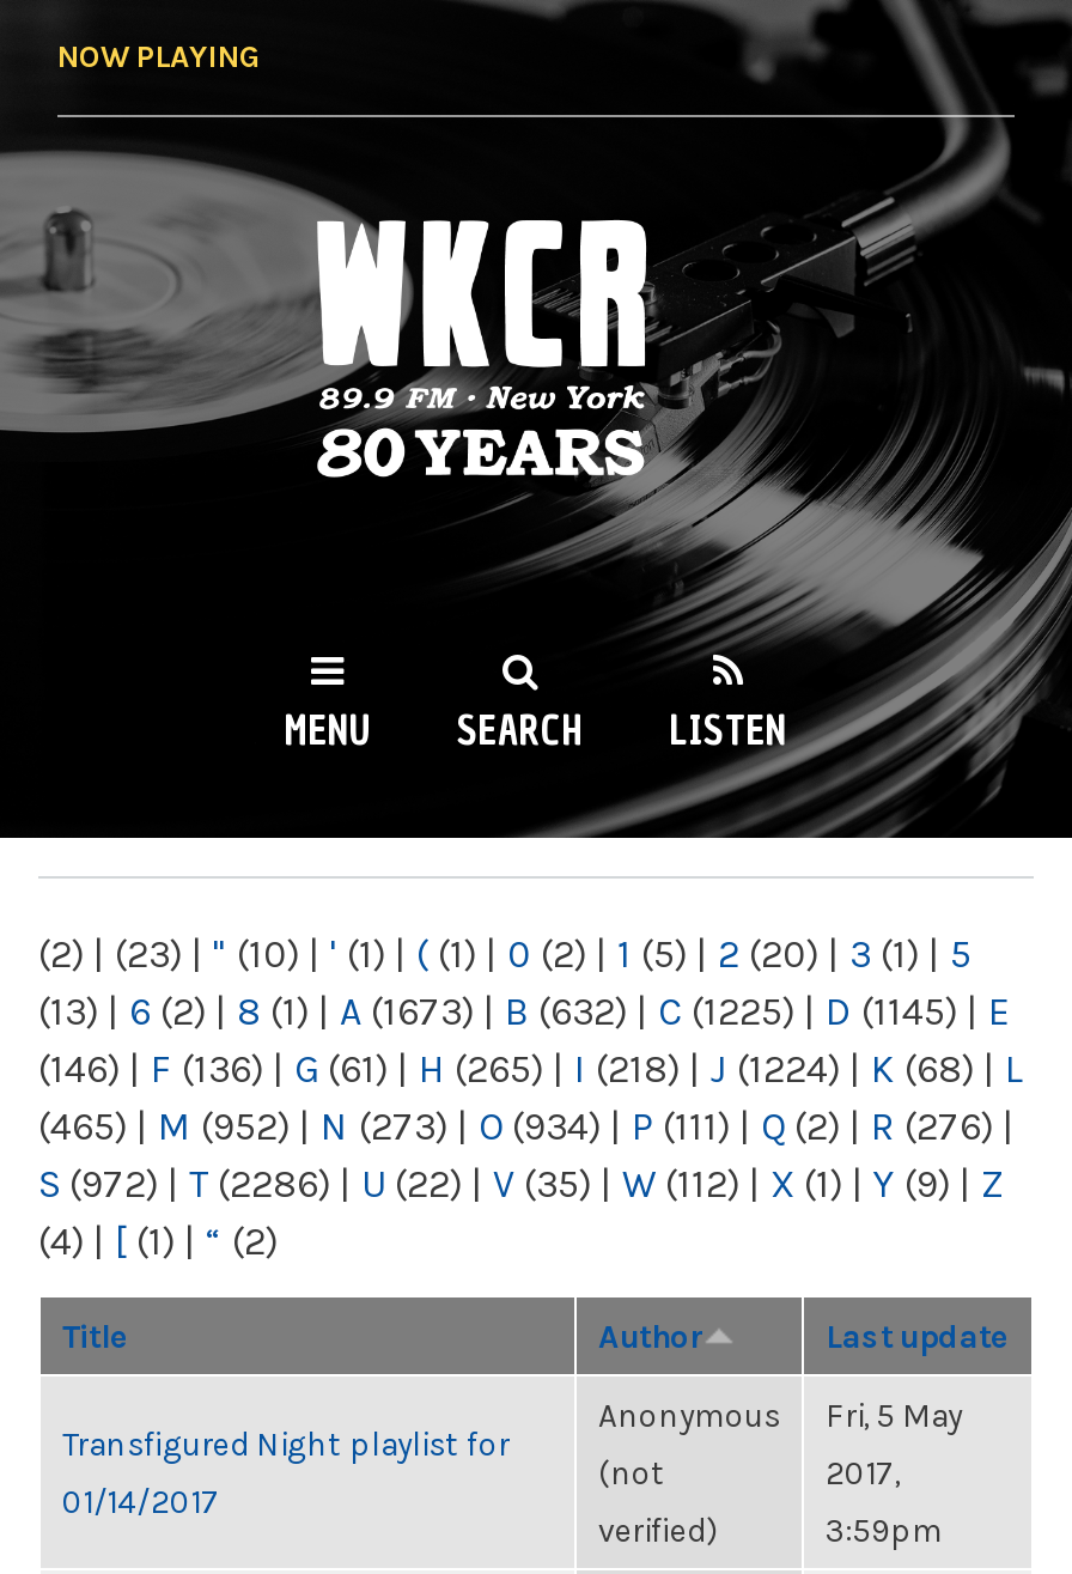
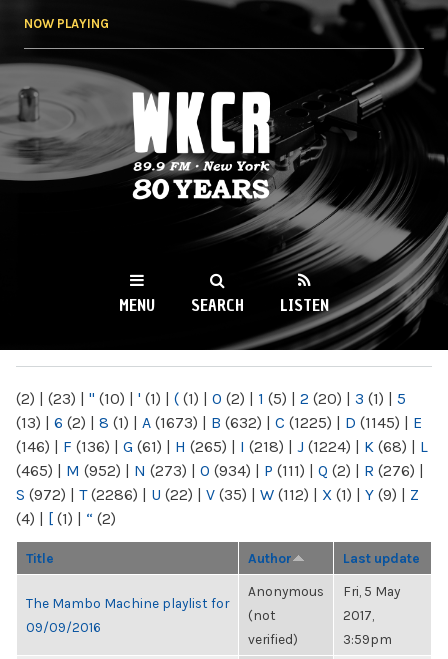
[62,1424,510,1463] Transfigured Night playlist for -> [26,595,229,611] The Mambo Machine playlist for
[62,1482,220,1520] 01/14/2017 -> [26,619,101,635] 09/09/2016

